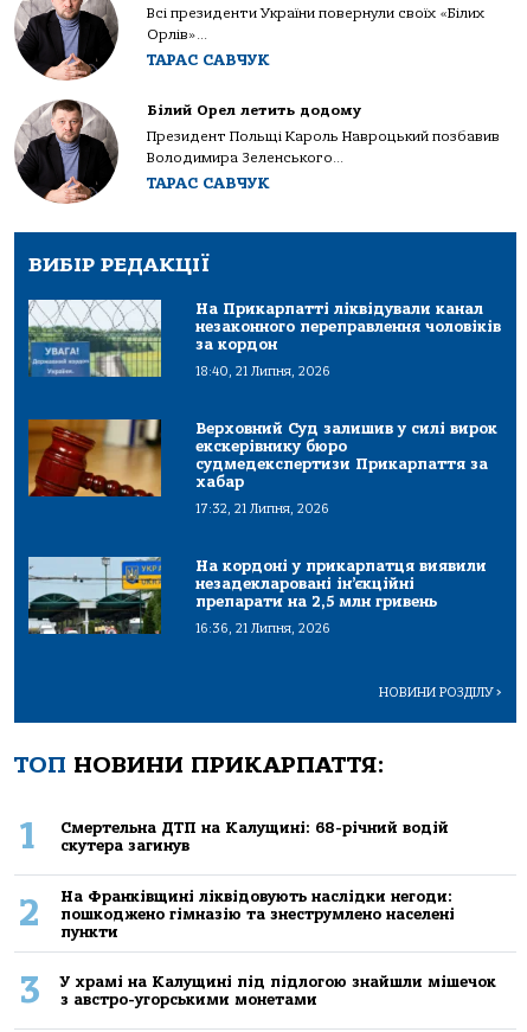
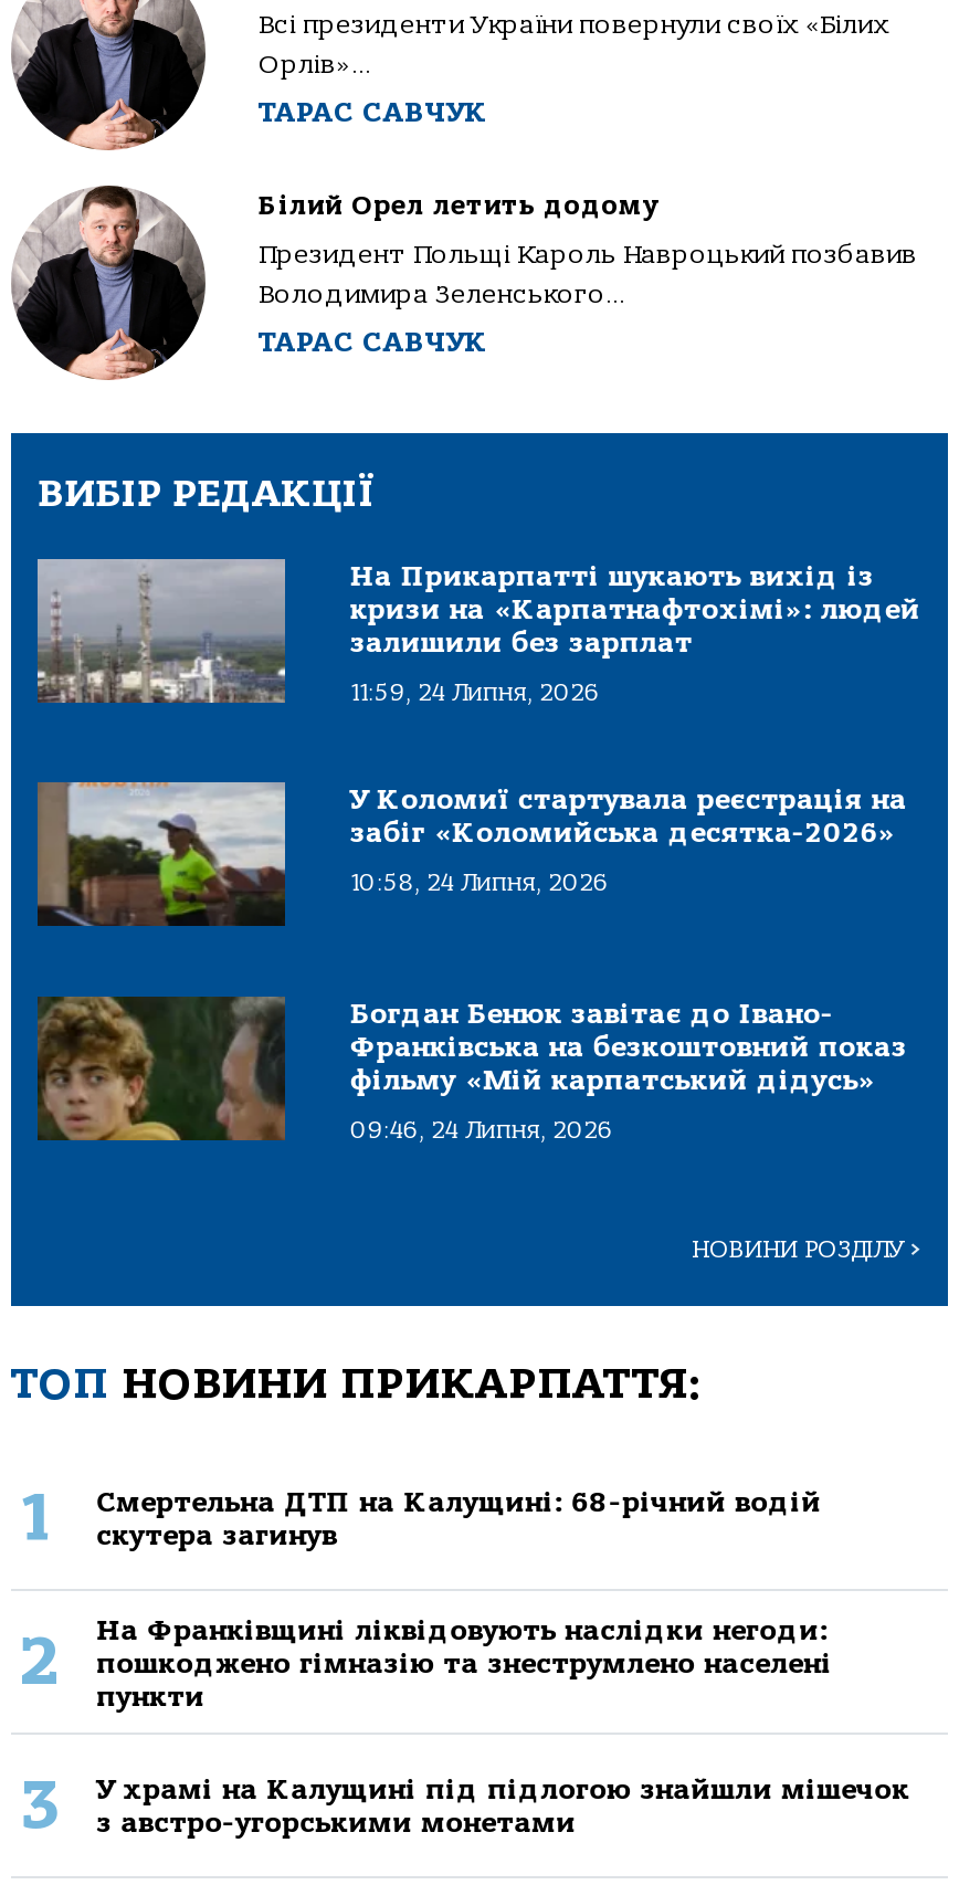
[28,300,501,378] [image] | На Прикарпатті ліквідували канал | незаконного переправлення чоловіків | за кордон -> [35,559,920,703] [image] | На Прикарпатті шукають вихід із | кризи на «Карпатнафтохімі»: людей | залишили без зарплат
[196,364,331,379] 18:40, 21 Липня, 2026 -> [350,678,599,707] 11:59, 24 Липня, 2026
[28,418,498,498] [image] | Верховний Суд залишив у силі вирок | екскерівнику бюро | судмедекспертизи Прикарпаття за | хабар -> [35,780,907,928] [image] | У Коломиї стартувала реєстрація на | забіг «Коломийська десятка-2026»
[196,501,330,517] 17:32, 21 Липня, 2026 -> [350,868,608,897] 10:58, 24 Липня, 2026
[27,556,487,635] [image] | На кордоні у прикарпатця виявили | незадекларовані ін’єкційні | препарати на 2,5 млн гривень -> [35,994,907,1142] [image] | Богдан Бенюк завітає до Івано- | Франківська на безкоштовний показ | фільму «Мій карпатський дідусь»
[196,621,331,636] 16:36, 21 Липня, 2026 -> [350,1116,613,1145] 09:46, 24 Липня, 2026

